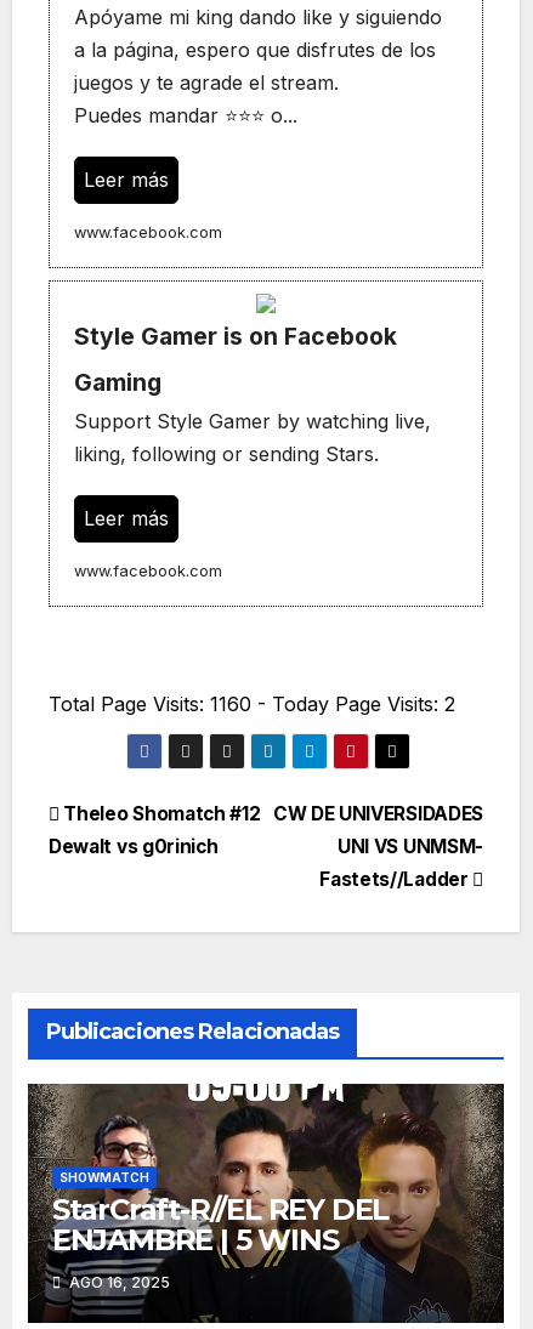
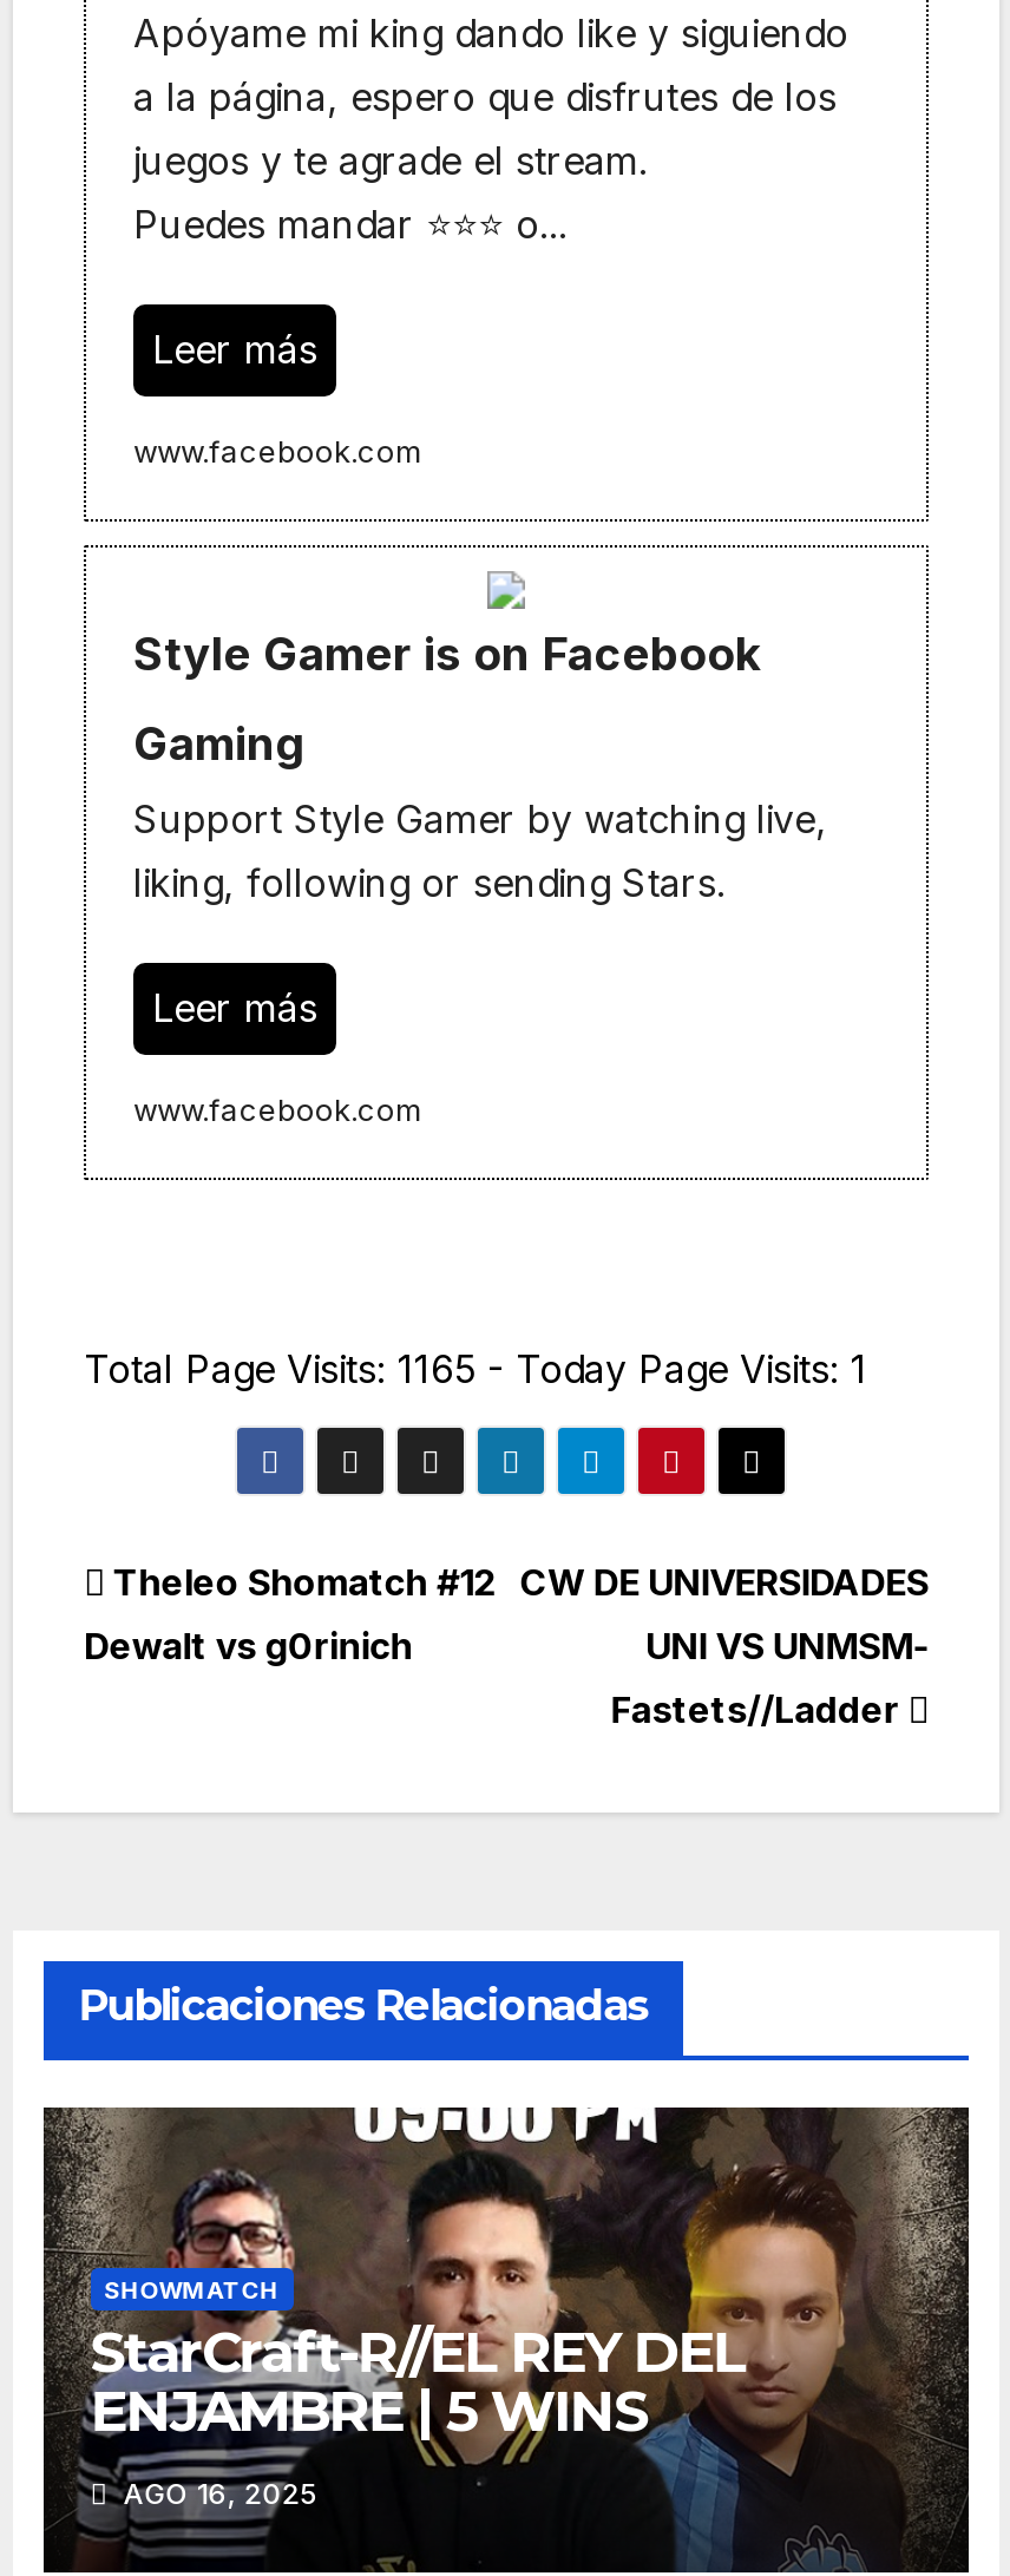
[49,692,455,717] Total Page Visits: 1160 - Today Page Visits: 2 -> [84,1346,867,1393] Total Page Visits: 1165 - Today Page Visits: 1

